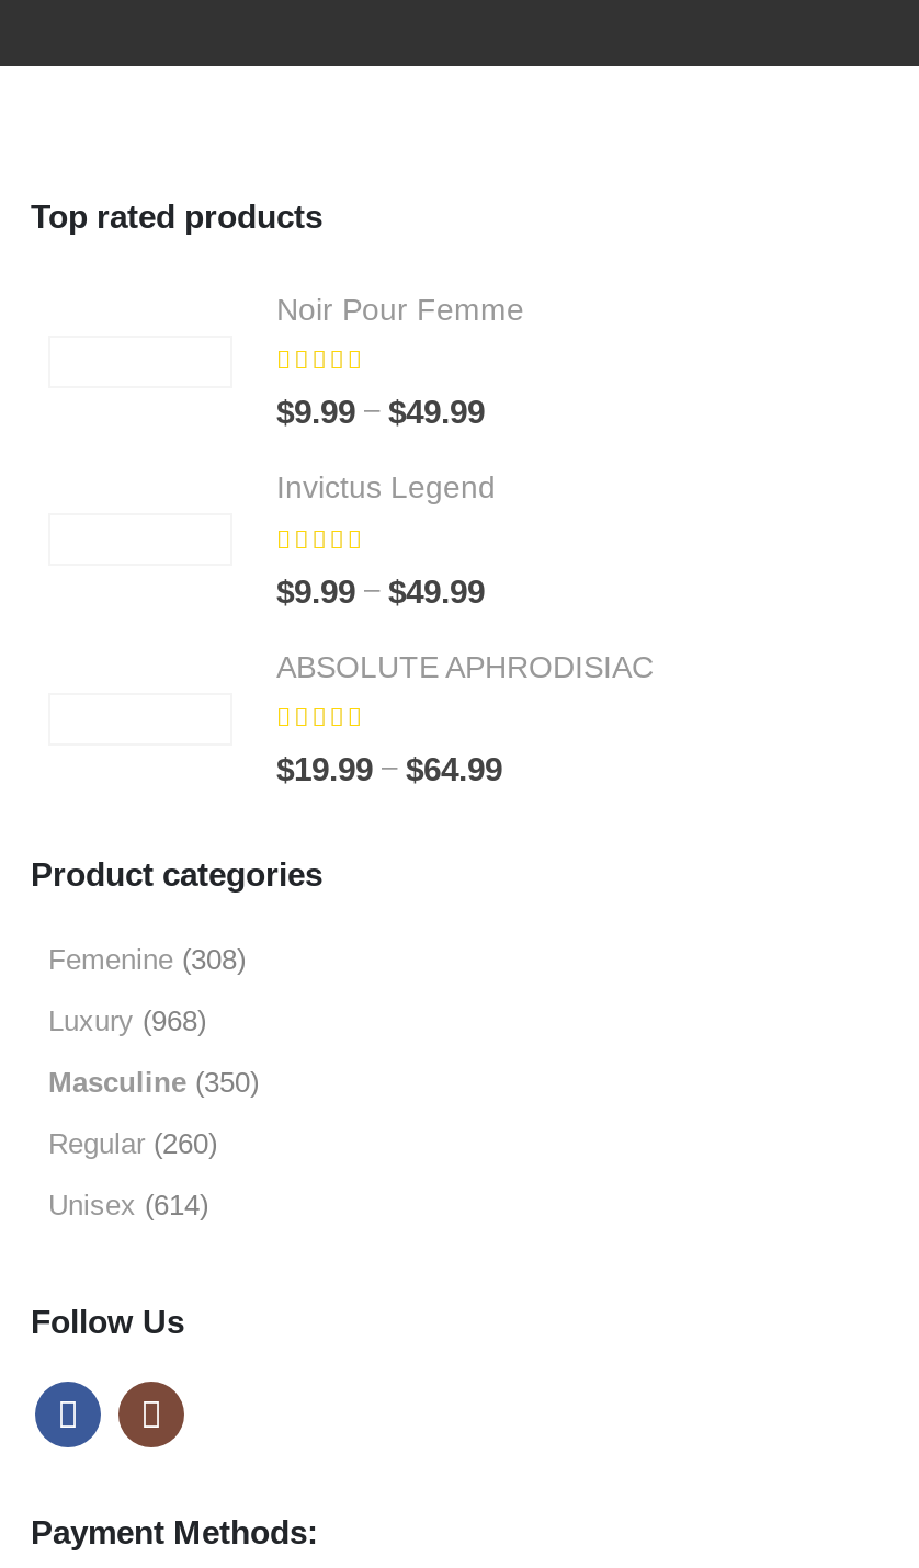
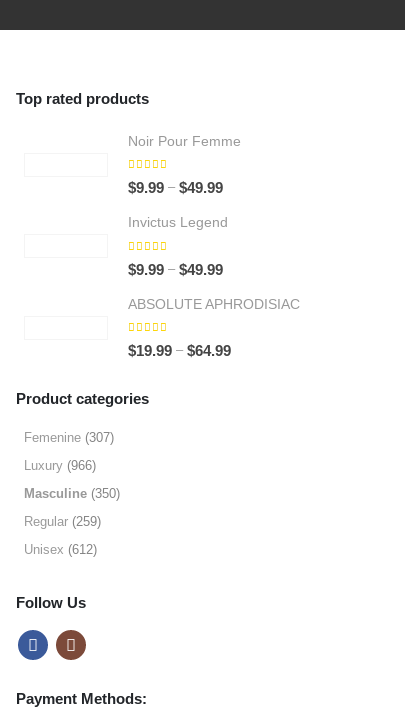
[48,943,246,976] Femenine (308) -> [24,430,114,445] Femenine (307)
[48,1004,206,1037] Luxury (968) -> [24,458,96,473] Luxury (966)
[48,1127,217,1160] Regular (260) -> [24,514,101,529] Regular (259)
[48,1188,208,1221] Unisex (614) -> [24,542,97,557] Unisex (612)

